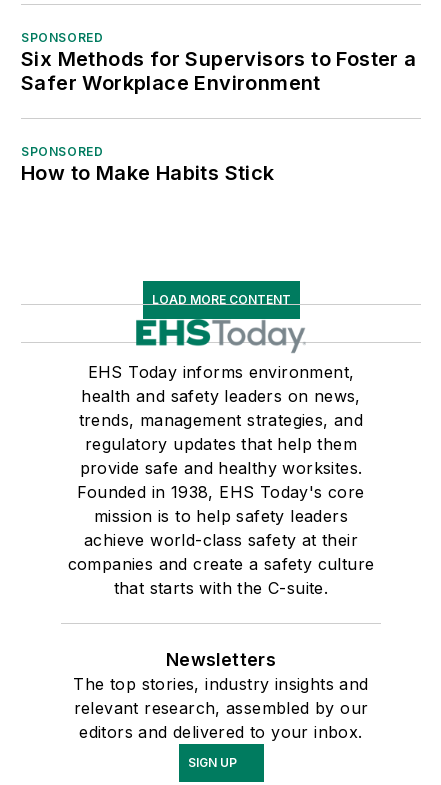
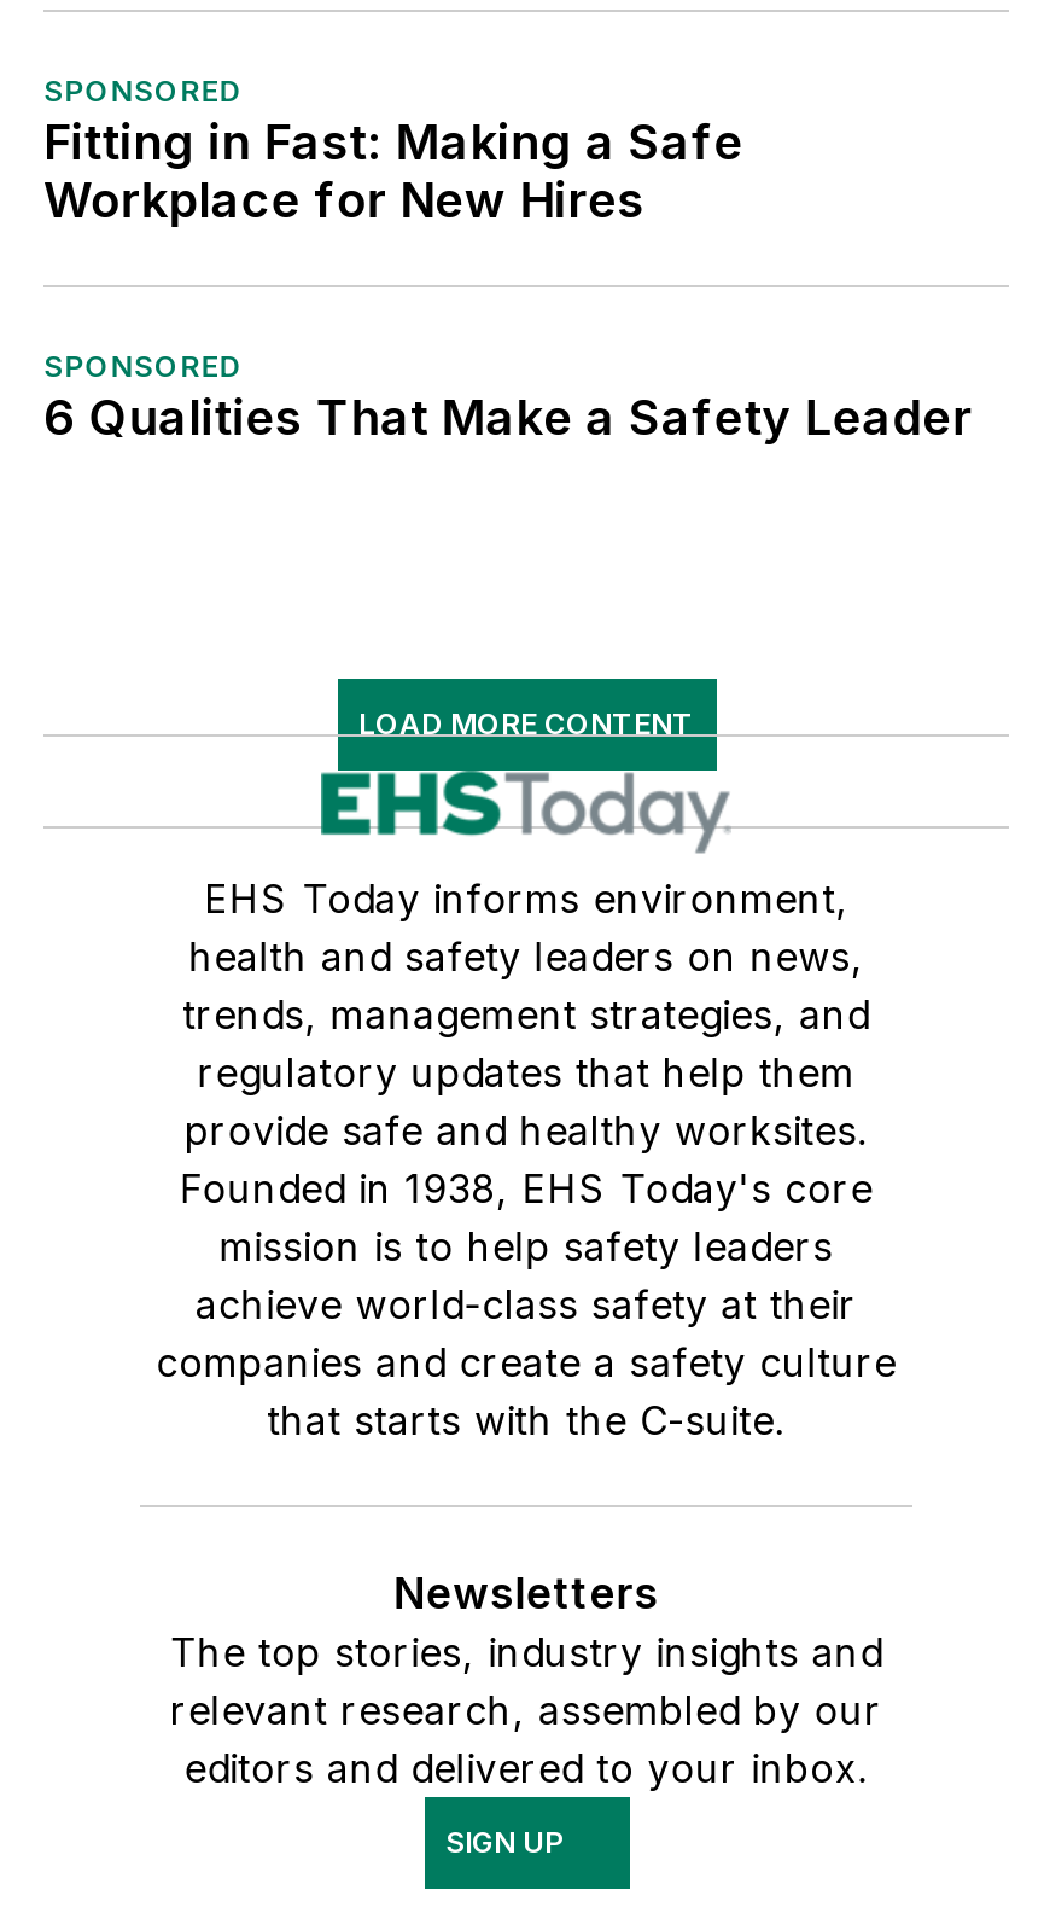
[21,47,417,95] Six Methods for Supervisors to Foster a | Safer Workplace Environment -> [43,113,743,229] Fitting in Fast: Making a Safe | Workplace for New Hires
[21,161,275,185] How to Make Habits Stick -> [43,388,972,446] 6 Qualities That Make a Safety Leader

